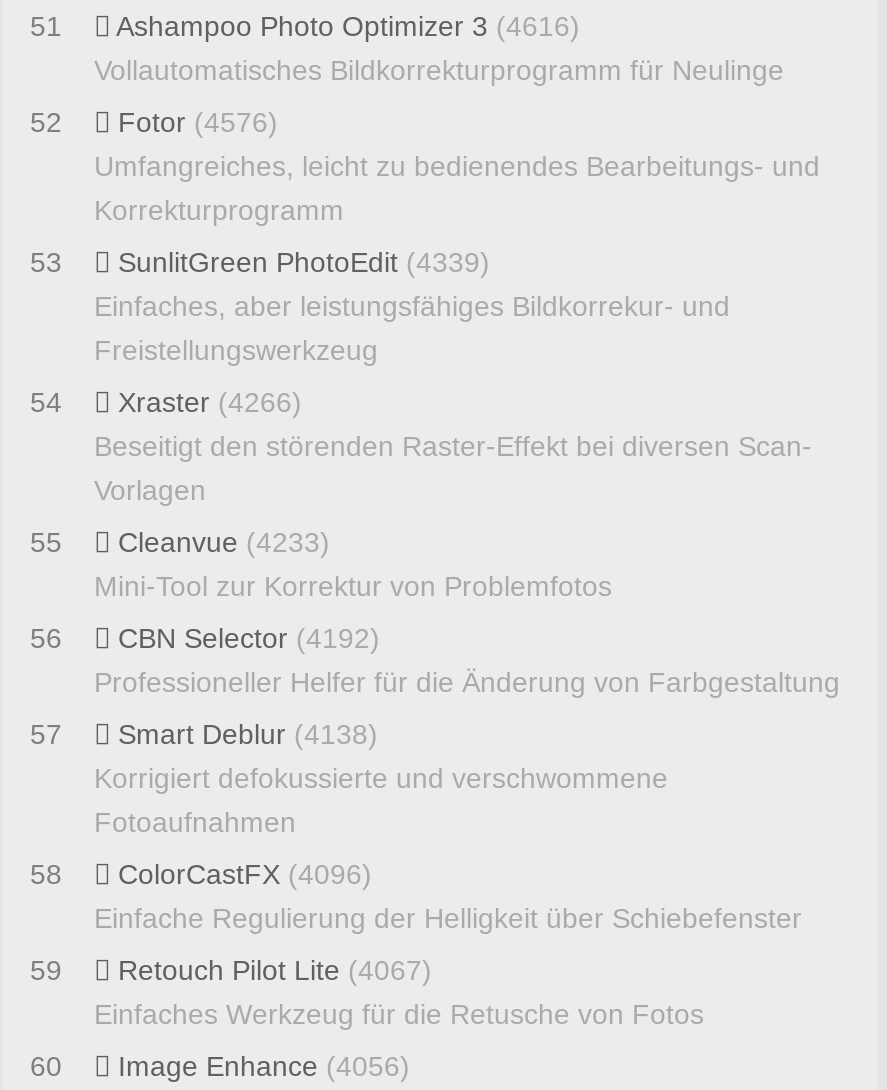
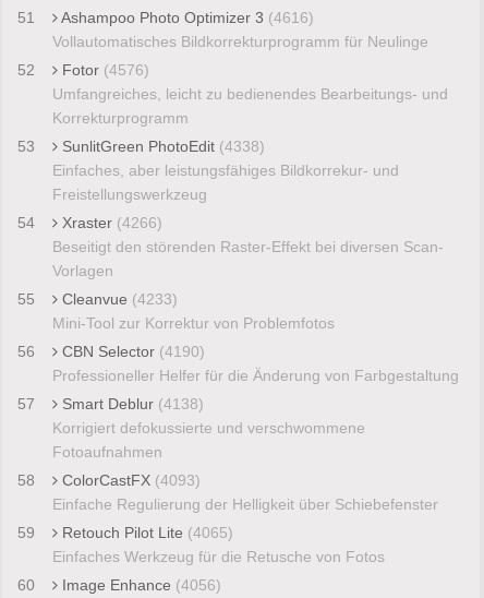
[110,246,490,278] SunlitGreen PhotoEdit (4339) -> [58,137,265,155] SunlitGreen PhotoEdit (4338)
[30,622,380,654] 56 CBN Selector (4192) -> [17,342,205,360] 56 CBN Selector (4190)
[30,858,372,890] 58 ColorCastFX (4096) -> [17,471,200,489] 58 ColorCastFX (4093)
[110,954,432,986] Retouch Pilot Lite (4067) -> [58,524,233,541] Retouch Pilot Lite (4065)

